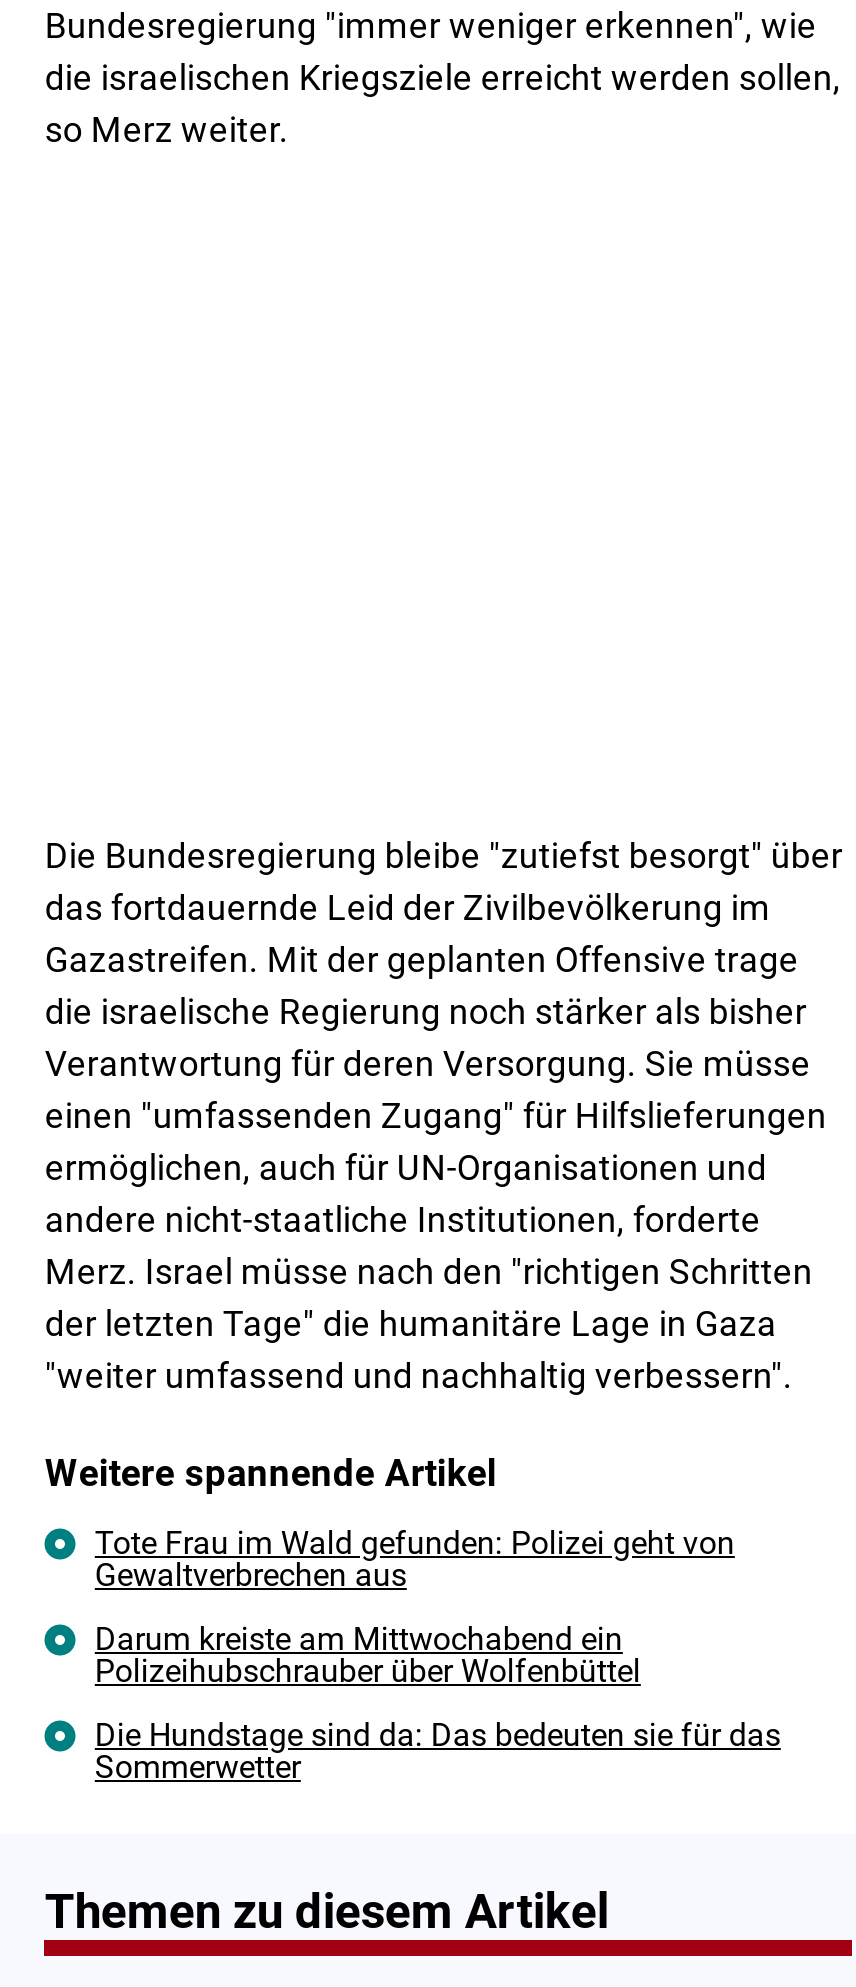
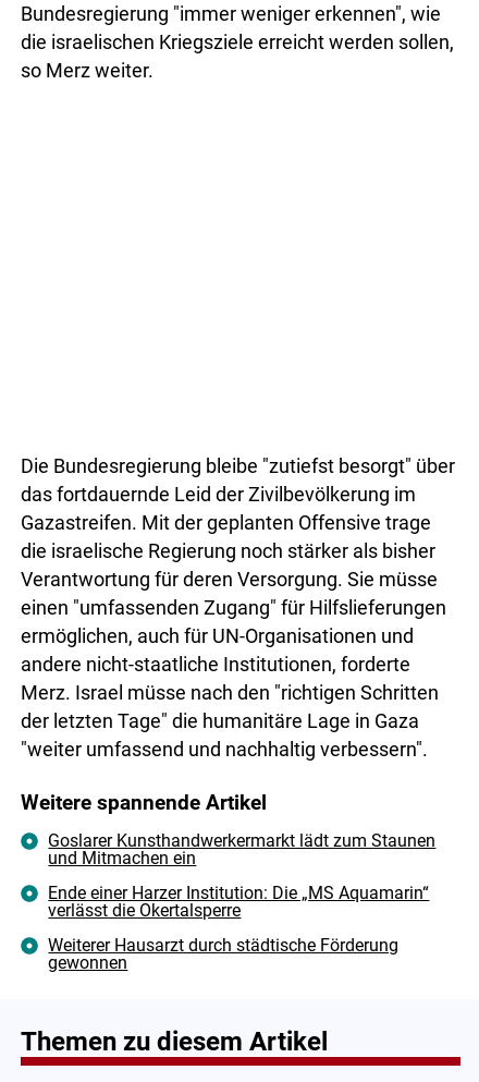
[95,1525,735,1595] Tote Frau im Wald gefunden: Polizei geht von | Gewaltverbrechen aus -> [48,831,436,869] Goslarer Kunsthandwerkermarkt lädt zum Staunen | und Mitmachen ein
[95,1621,641,1691] Darum kreiste am Mittwochabend ein | Polizeihubschrauber über Wolfenbüttel -> [48,883,429,921] Ende einer Harzer Institution: Die „MS Aquamarin“ | verlässt die Okertalsperre
[95,1717,781,1787] Die Hundstage sind da: Das bedeuten sie für das | Sommerwetter -> [48,935,399,974] Weiterer Hausarzt durch städtische Förderung | gewonnen

